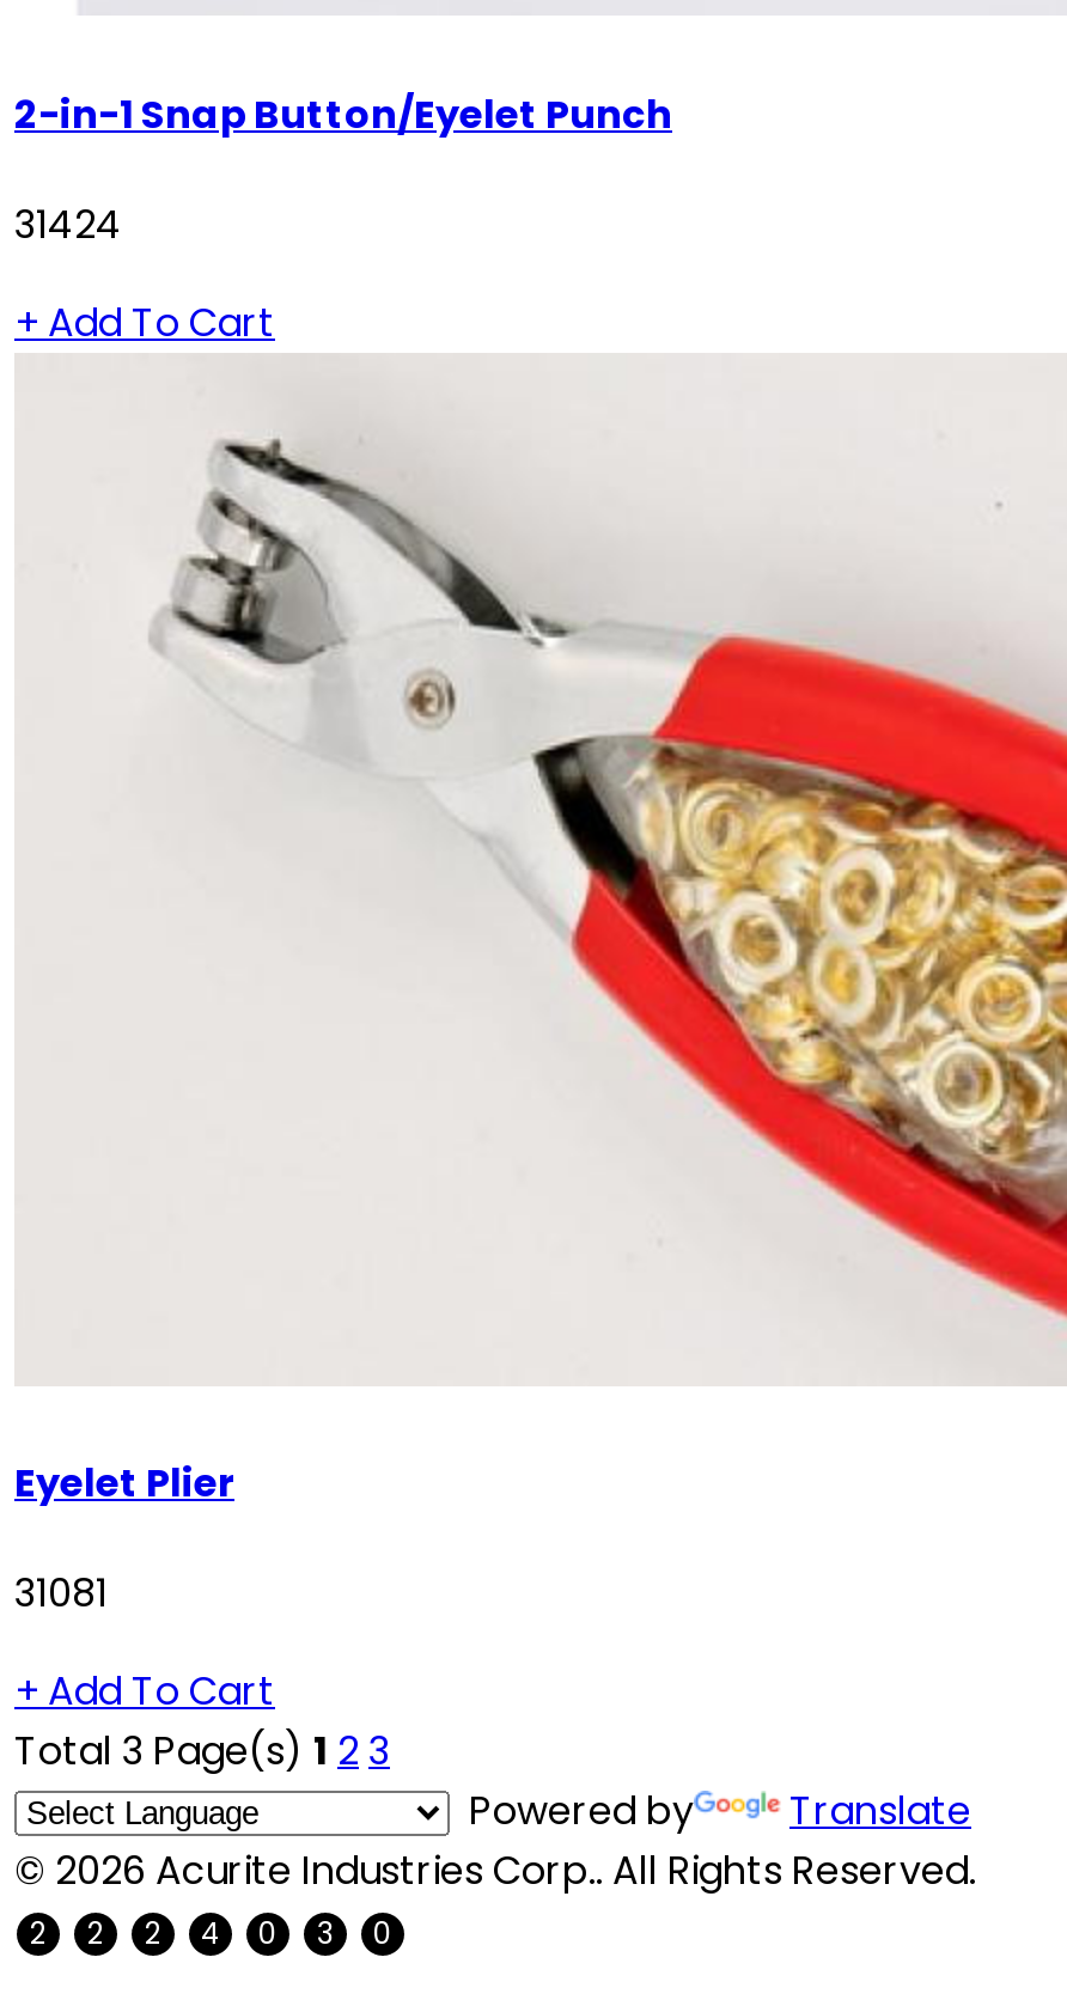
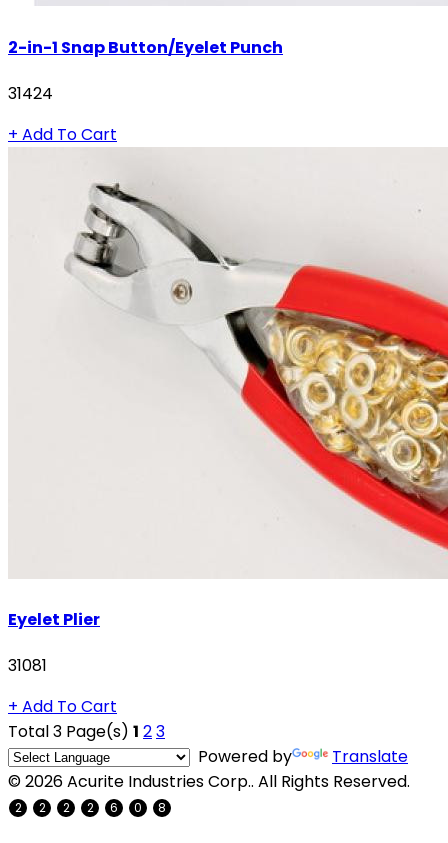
[201,1913,220,1954] 4 -> [86,799,118,816] 2 | 6
[317,1913,392,1954] 3 | 0 -> [158,799,166,816] 8

